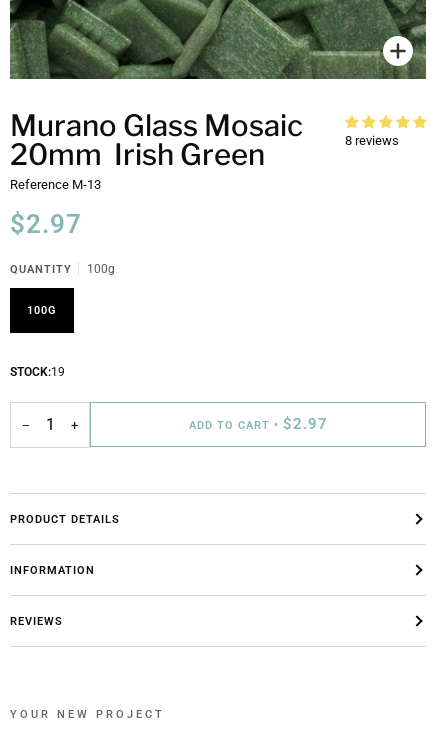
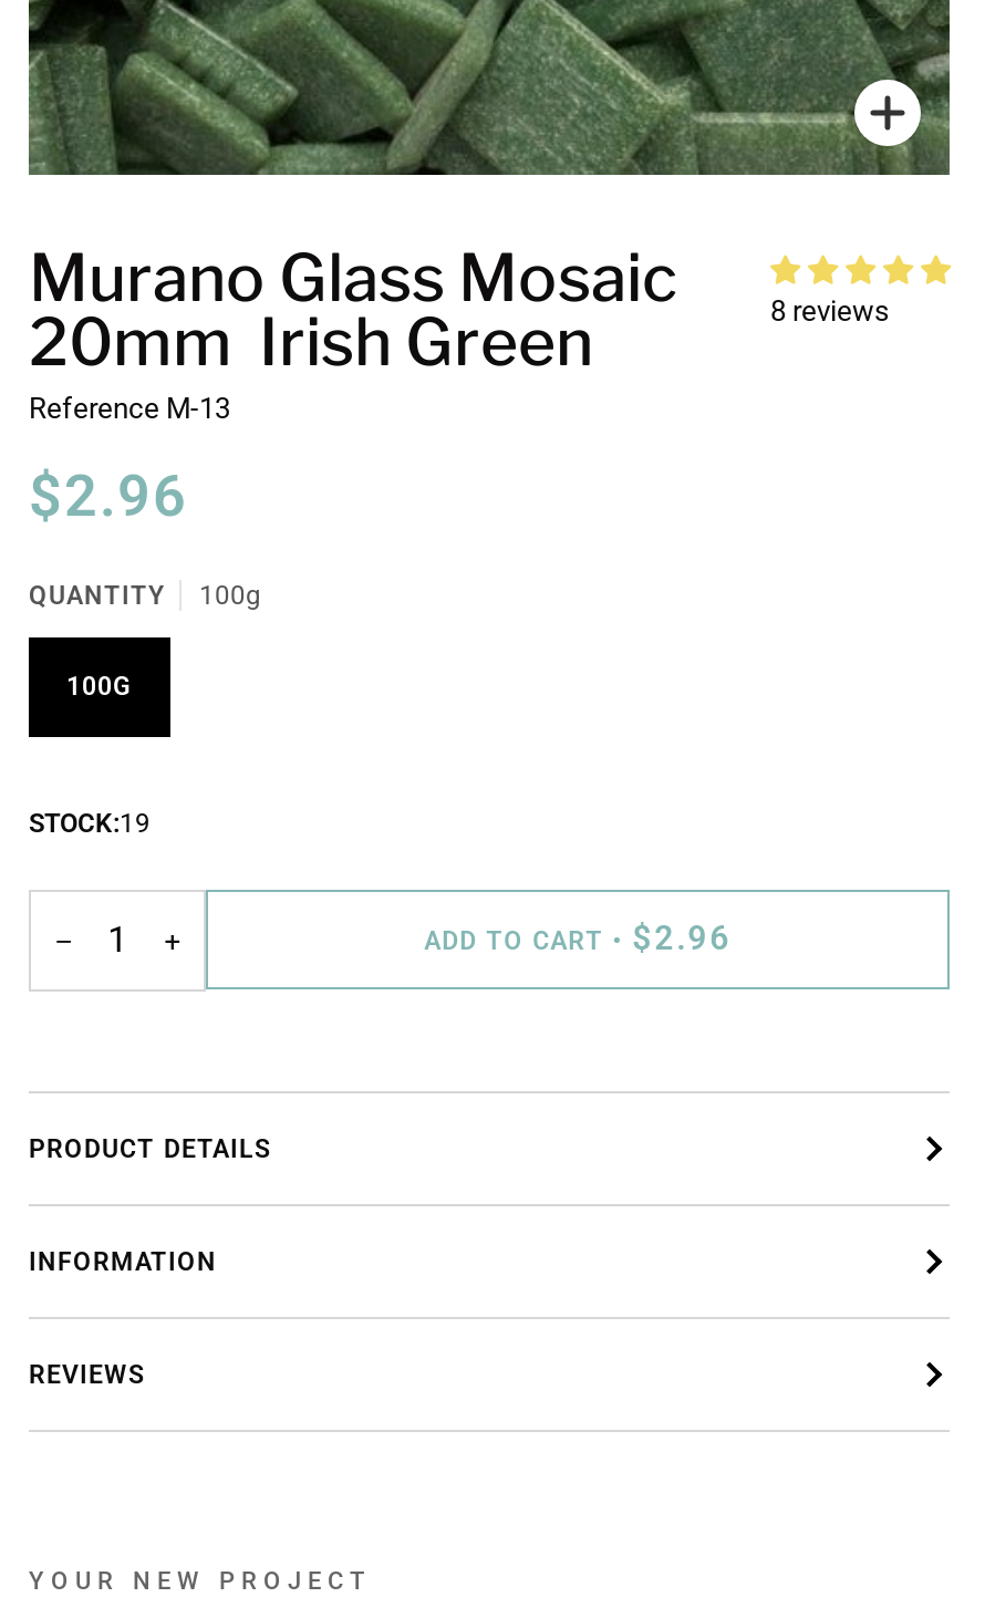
[10,209,82,239] $2.97 -> [29,463,188,529] $2.96
[189,415,328,433] ADD TO CART • $2.97 -> [424,919,732,959] ADD TO CART • $2.96

